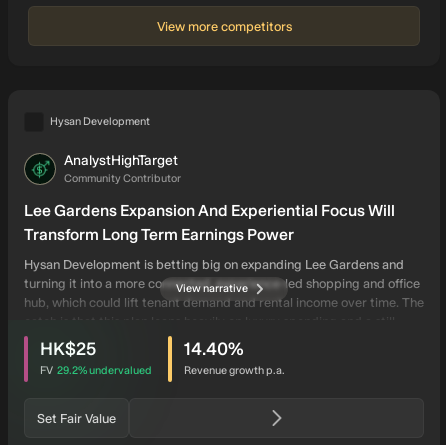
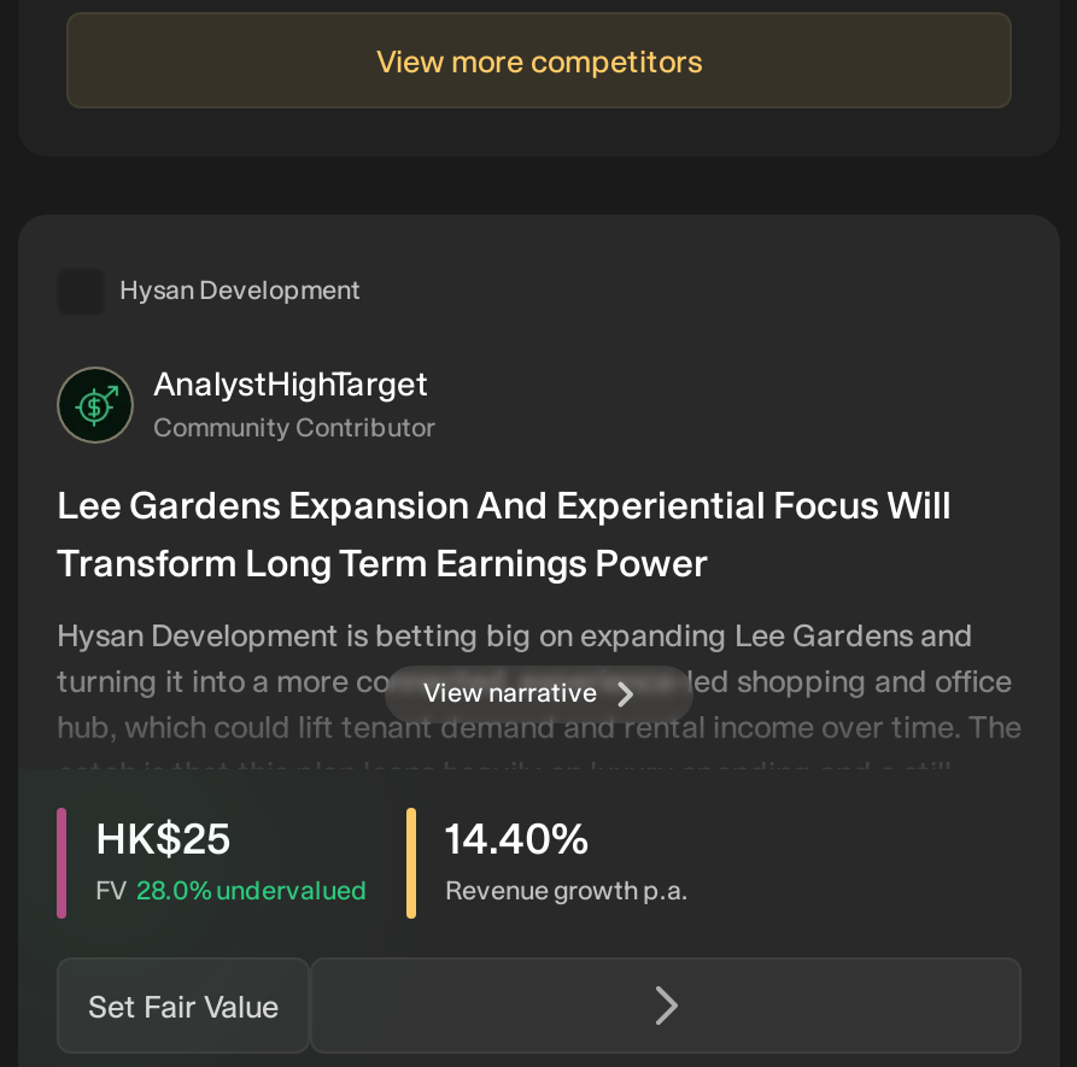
[40,364,152,377] FV 29.2% undervalued -> [95,875,368,907] FV 28.0% undervalued

